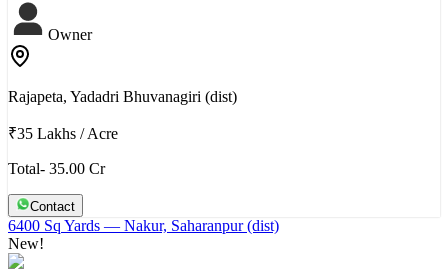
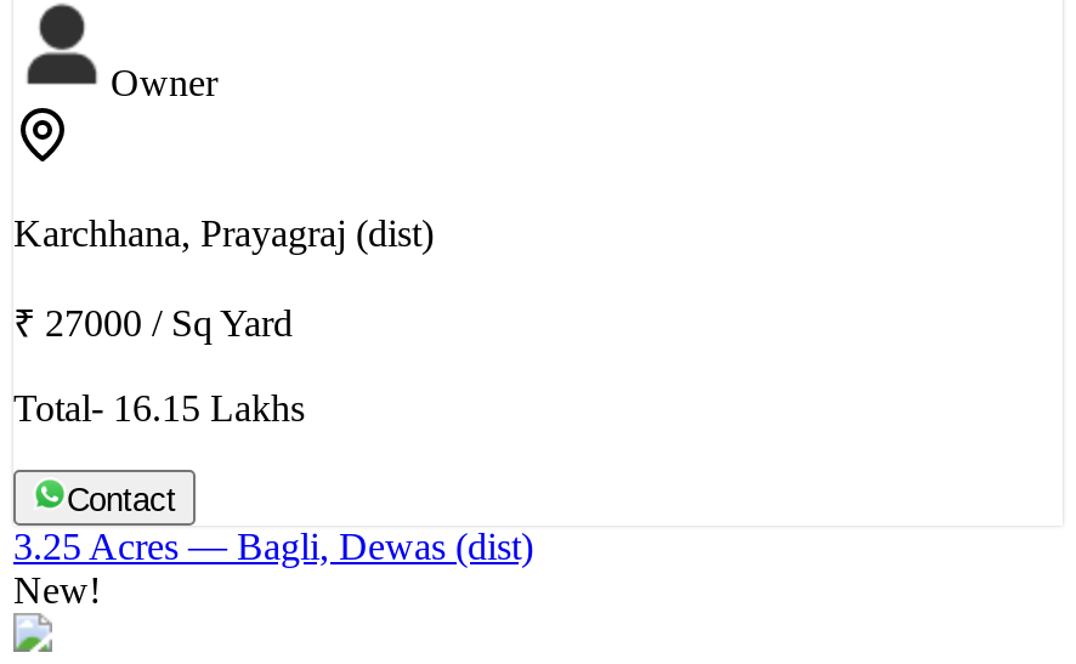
[8,88,237,105] Rajapeta, Yadadri Bhuvanagiri (dist) -> [13,213,434,255] Karchhana, Prayagraj (dist)
[8,125,118,142] ₹35 Lakhs / Acre -> [13,303,293,345] ₹ 27000 / Sq Yard
[8,160,105,177] Total- 35.00 Cr -> [13,388,305,429] Total- 16.15 Lakhs
[8,217,279,234] 6400 Sq Yards— Nakur, Saharanpur (dist) -> [13,527,533,568] 3.25 Acres— Bagli, Dewas (dist)

